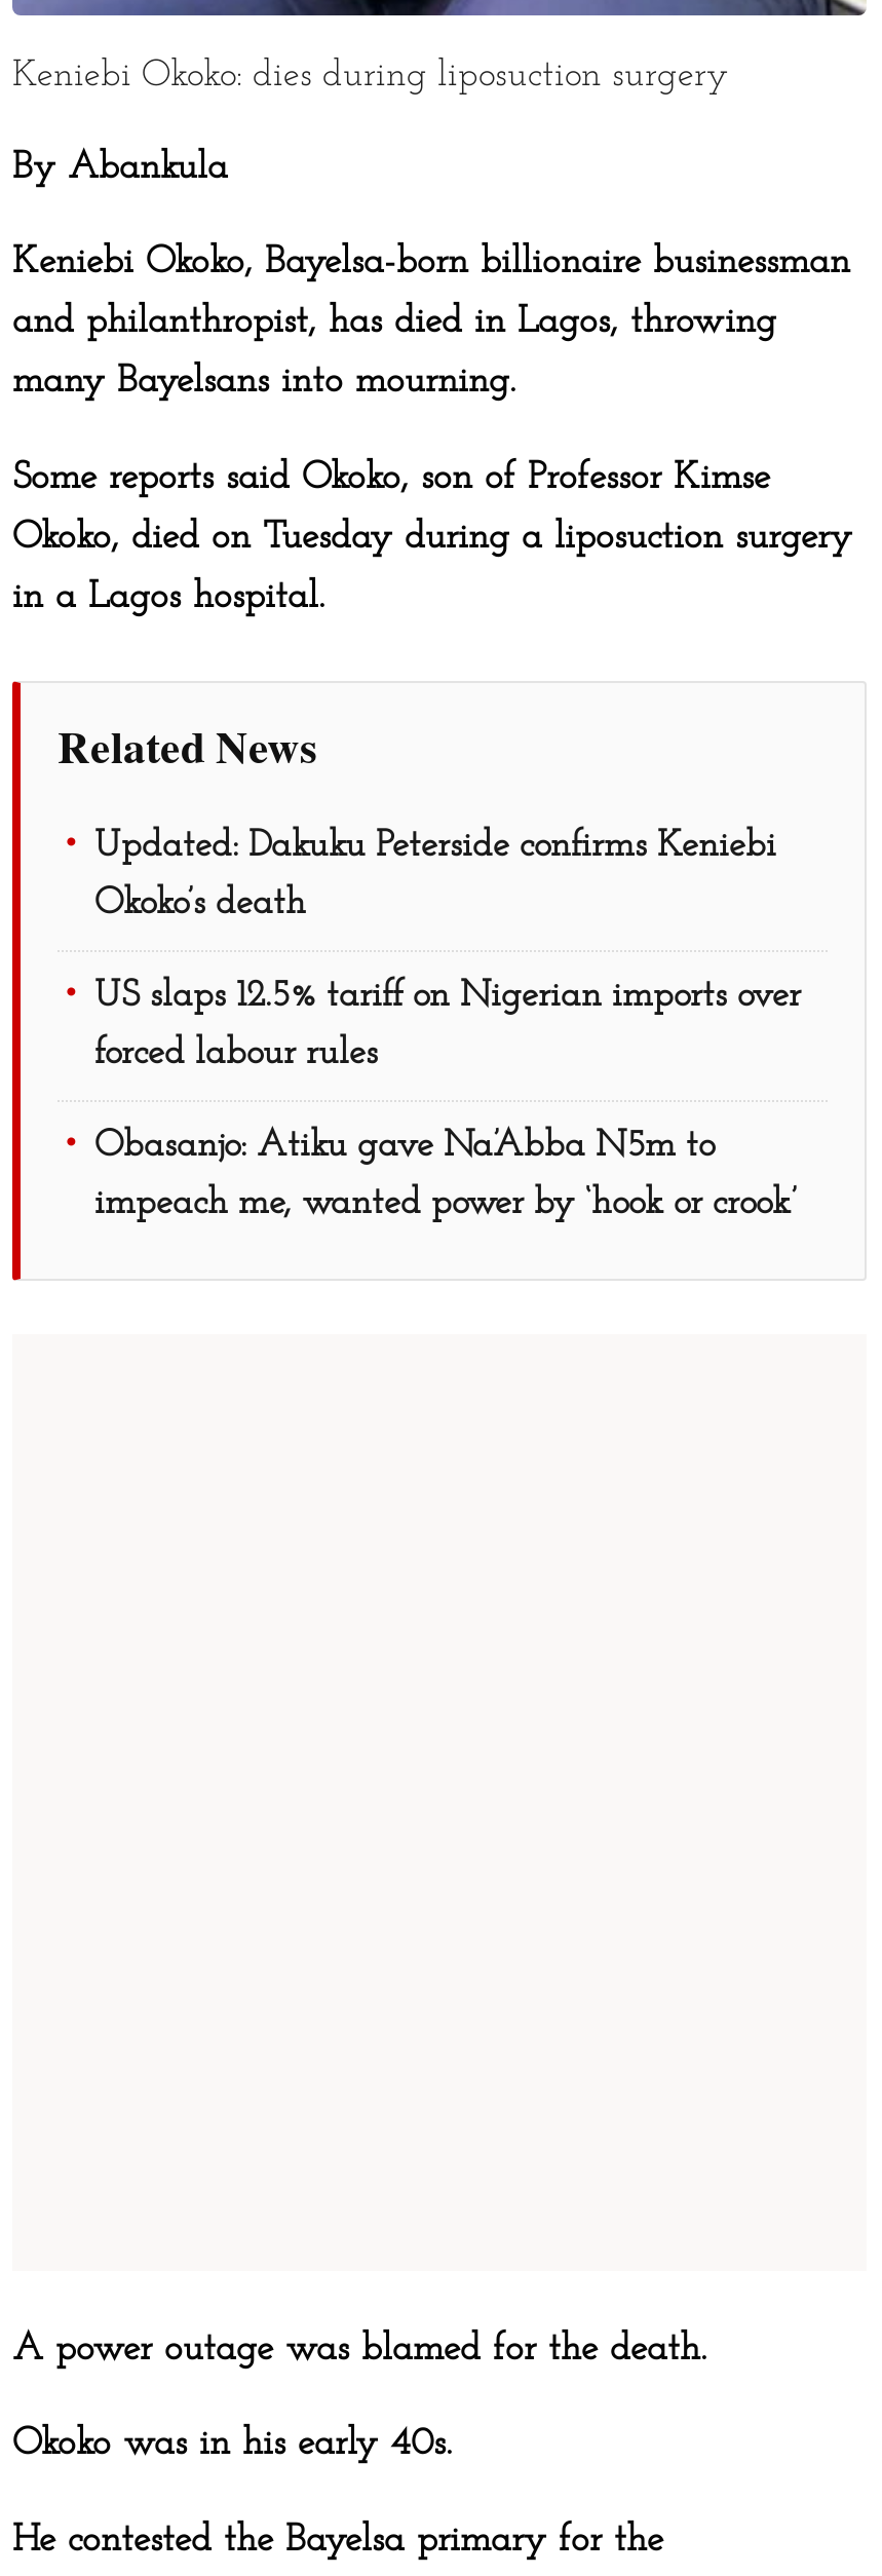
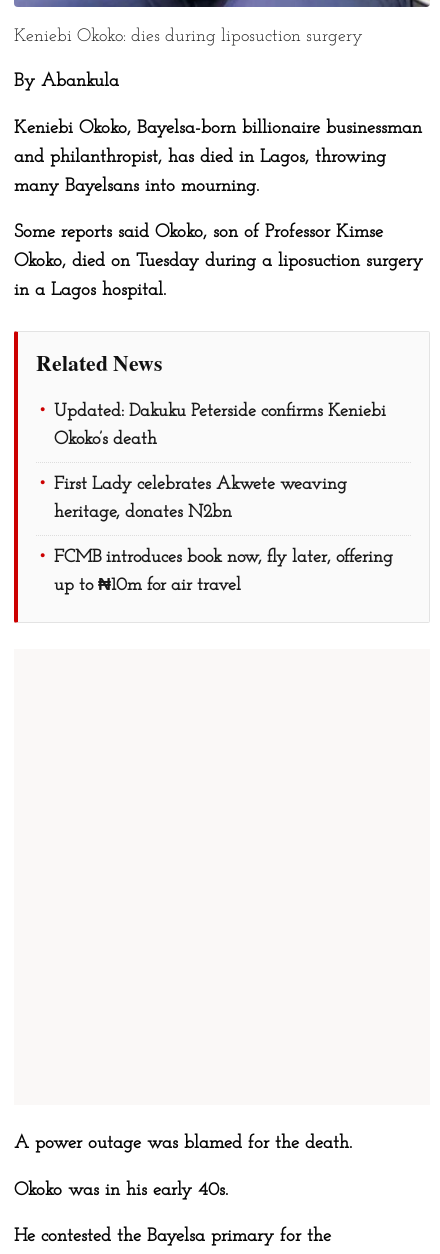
[94,976,801,1015] US slaps 12.5% tariff on Nigerian imports over -> [54,475,347,494] First Lady celebrates Akwete weaving
[94,1034,378,1073] forced labour rules -> [54,503,232,522] heritage, donates N2bn
[94,1126,715,1165] Obasanjo: Atiku gave Na’Abba N5m to -> [54,548,393,567] FCMB introduces book now, fly later, offering
[94,1184,797,1223] impeach me, wanted power by ‘hook or crook’ -> [54,576,241,595] up to ₦10m for air travel

